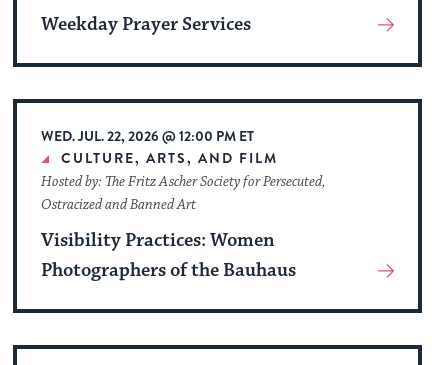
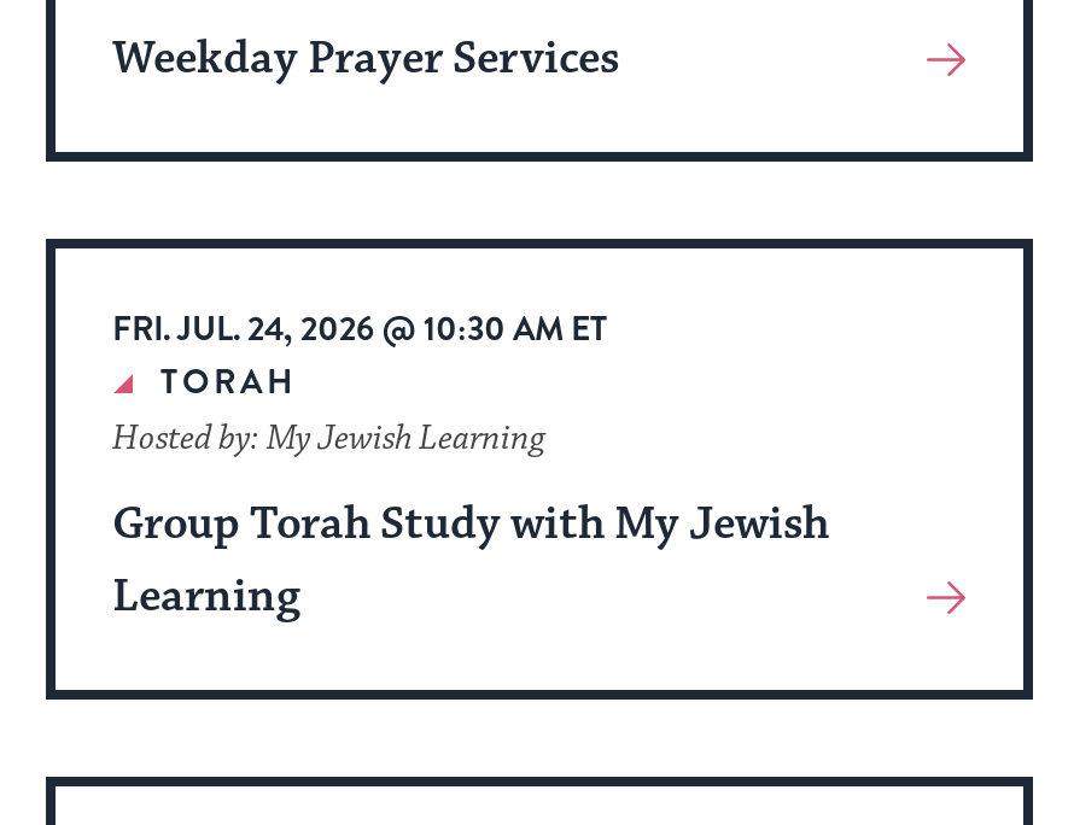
[40,125,277,167] WED. JUL. 22, 2026 @ 12:00 PM ET | CULTURE, ARTS, AND FILM -> [112,303,607,404] FRI. JUL. 24, 2026 @ 10:30 AM ET | TORAH
[40,172,325,213] Hosted by: The Fritz Ascher Society for Persecuted, | Ostracized and Banned Art -> [112,416,544,460] Hosted by: My Jewish Learning
[40,227,295,281] Visibility Practices: Women | Photographers of the Bauhaus -> [112,493,829,624] Group Torah Study with My Jewish | Learning

